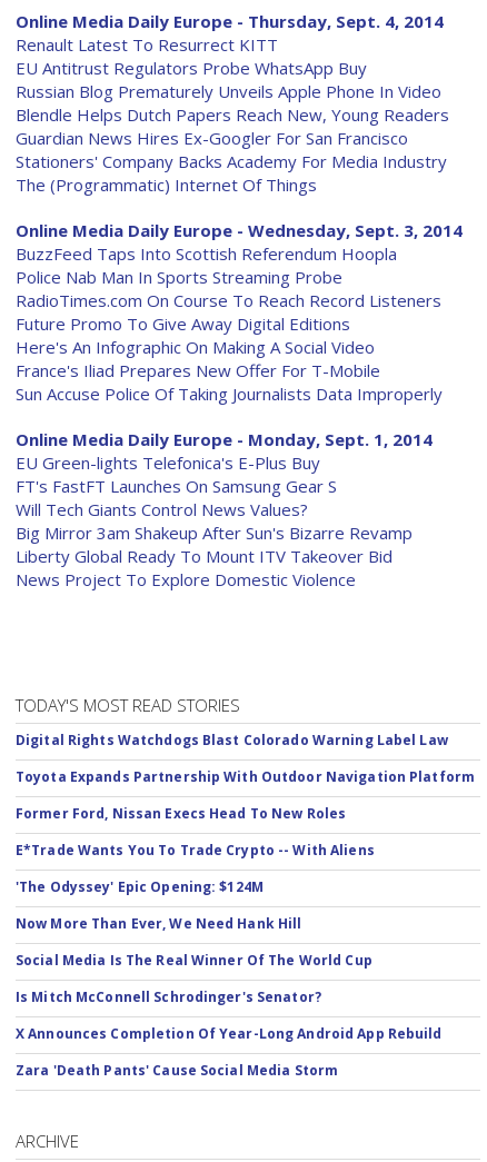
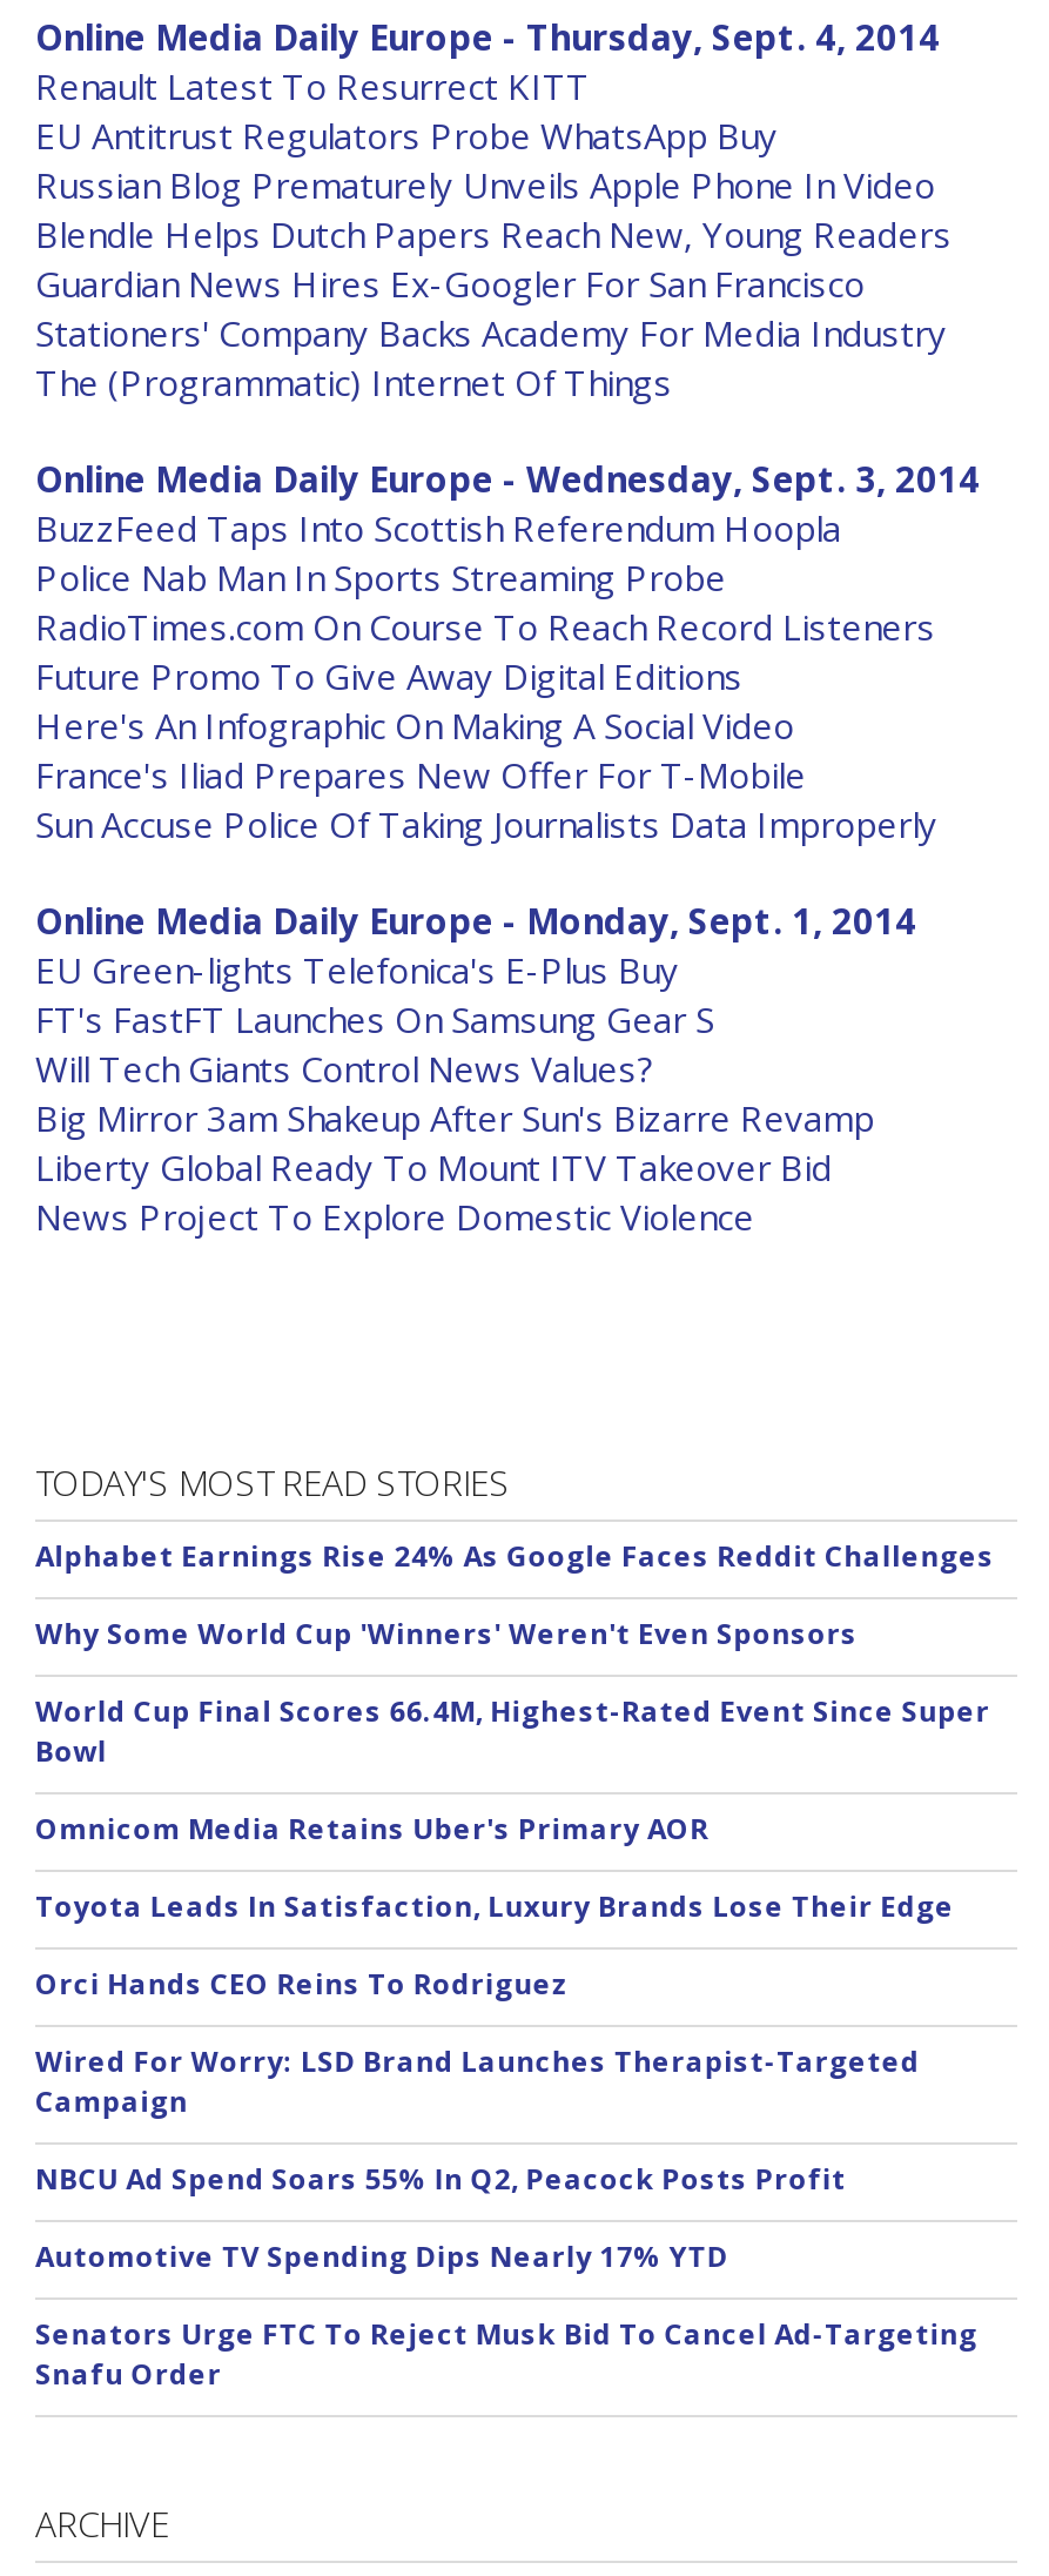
[16,731,448,749] Digital Rights Watchdogs Blast Colorado Warning Label Law -> [35,1536,994,1576] Alphabet Earnings Rise 24% As Google Faces Reddit Challenges
[16,767,475,786] Toyota Expands Partnership With Outdoor Navigation Platform -> [35,1614,858,1653] Why Some World Cup 'Winners' Weren't Even Sponsors
[16,804,346,823] Former Ford, Nissan Execs Head To New Roles -> [35,1691,990,1771] World Cup Final Scores 66.4M, Highest-Rated Event Since Super | Bowl
[16,841,374,860] E*Trade Wants You To Trade Crypto -- With Aliens -> [35,1809,709,1849] Omnicom Media Retains Uber's Primary AOR
[16,877,264,896] 'The Odyssey' Epic Opening: $124M -> [35,1886,954,1926] Toyota Leads In Satisfaction, Luxury Brands Lose Their Edge
[16,914,302,933] Now More Than Ever, We Need Hank Hill -> [35,1964,569,2004] Orci Hands CEO Reins To Rodriguez
[16,951,372,970] Social Media Is The Real Winner Of The World Cup -> [35,2041,920,2121] Wired For Worry: LSD Brand Launches Therapist-Targeted | Campaign
[16,987,321,1006] Is Mitch McConnell Schrodinger's Senator? -> [35,2159,846,2199] NBCU Ad Spend Soars 55% In Q2, Peacock Posts Profit
[16,1024,442,1043] X Announces Completion Of Year-Long Android App Rebuild -> [35,2236,728,2276] Automotive TV Spending Dips Nearly 17% YTD
[16,1061,338,1080] Zara 'Death Pants' Cause Social Media Storm -> [35,2314,978,2394] Senators Urge FTC To Reject Musk Bid To Cancel Ad-Targeting | Snafu Order

